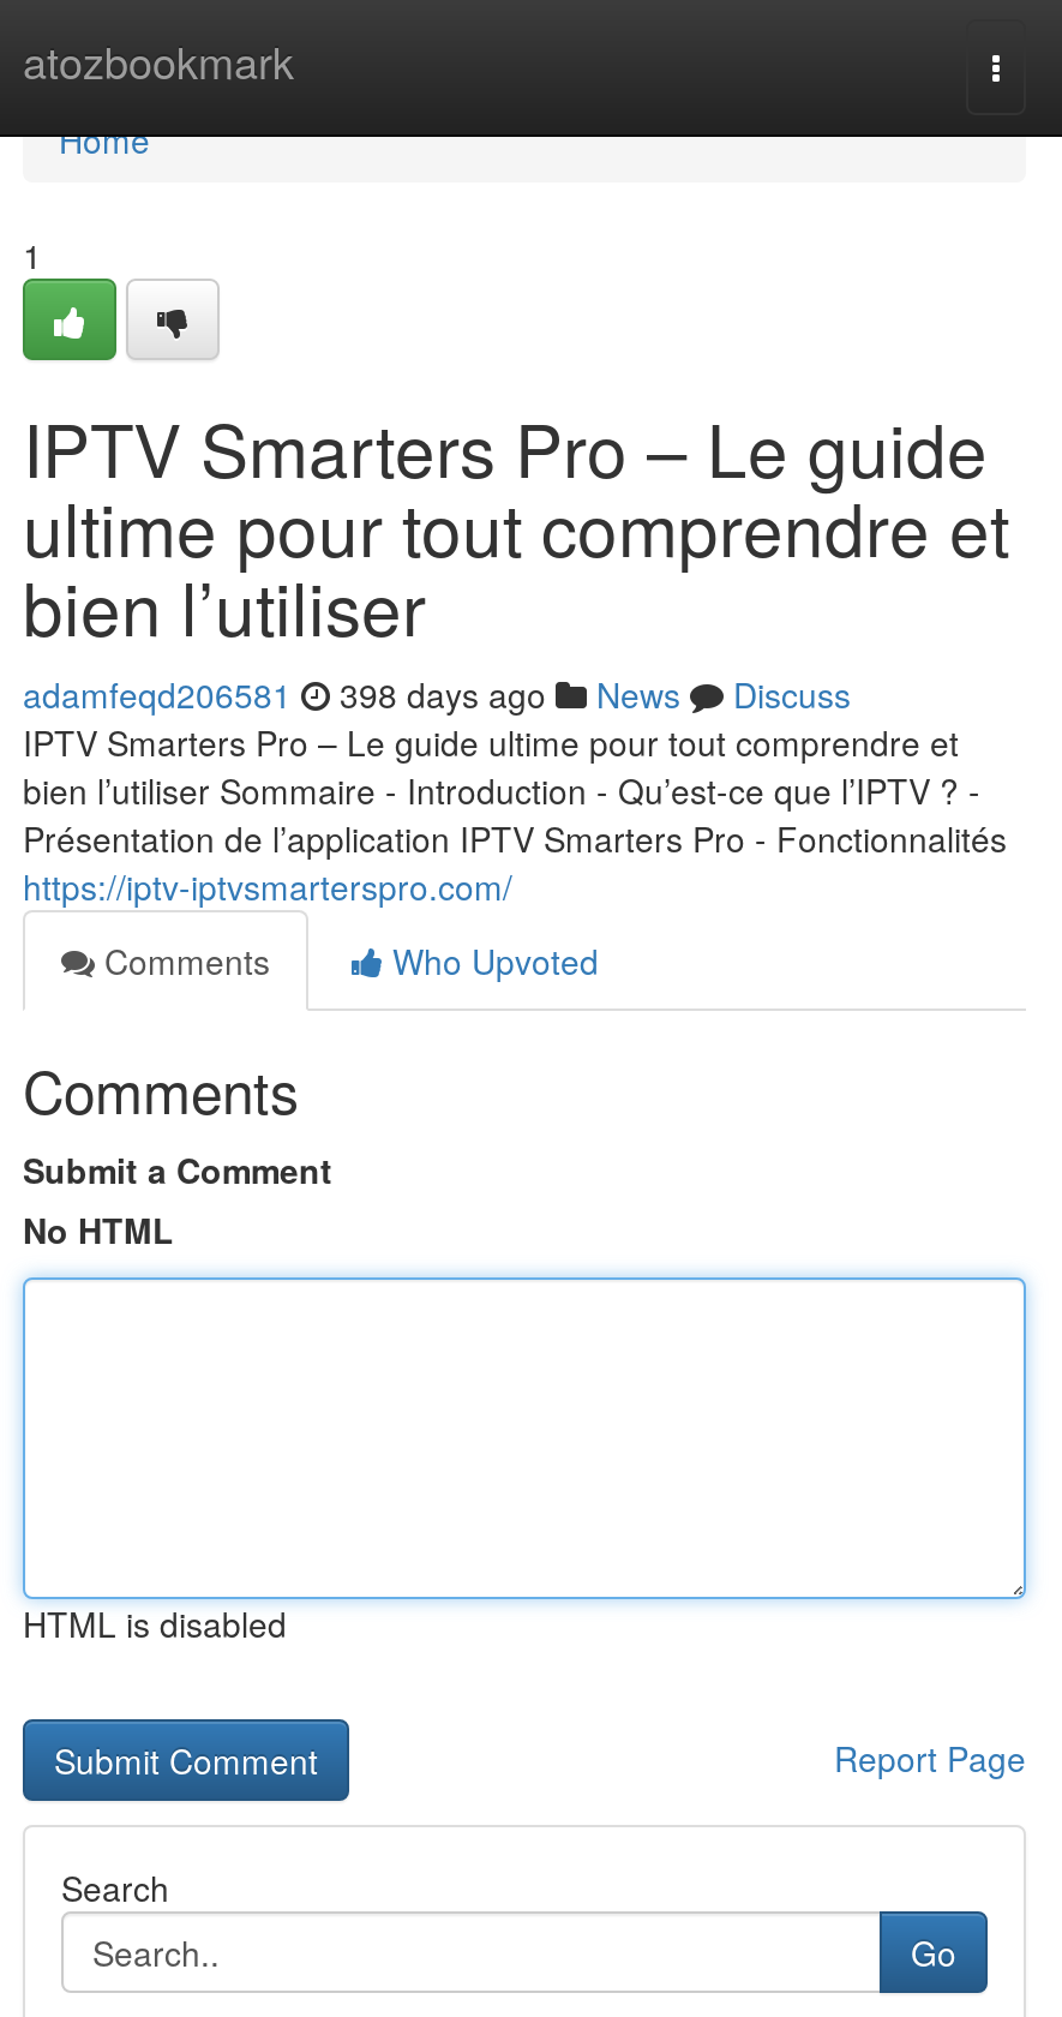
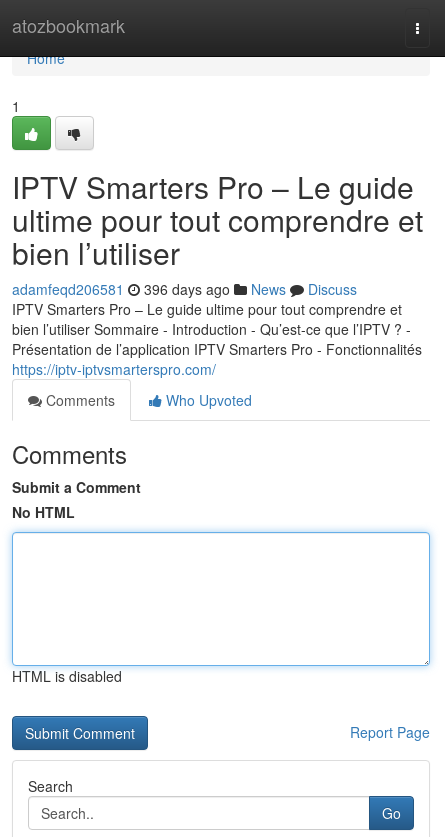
[23,670,851,718] adamfeqd206581 398 days ago News Discuss -> [12,279,357,299] adamfeqd206581 396 days ago News Discuss

